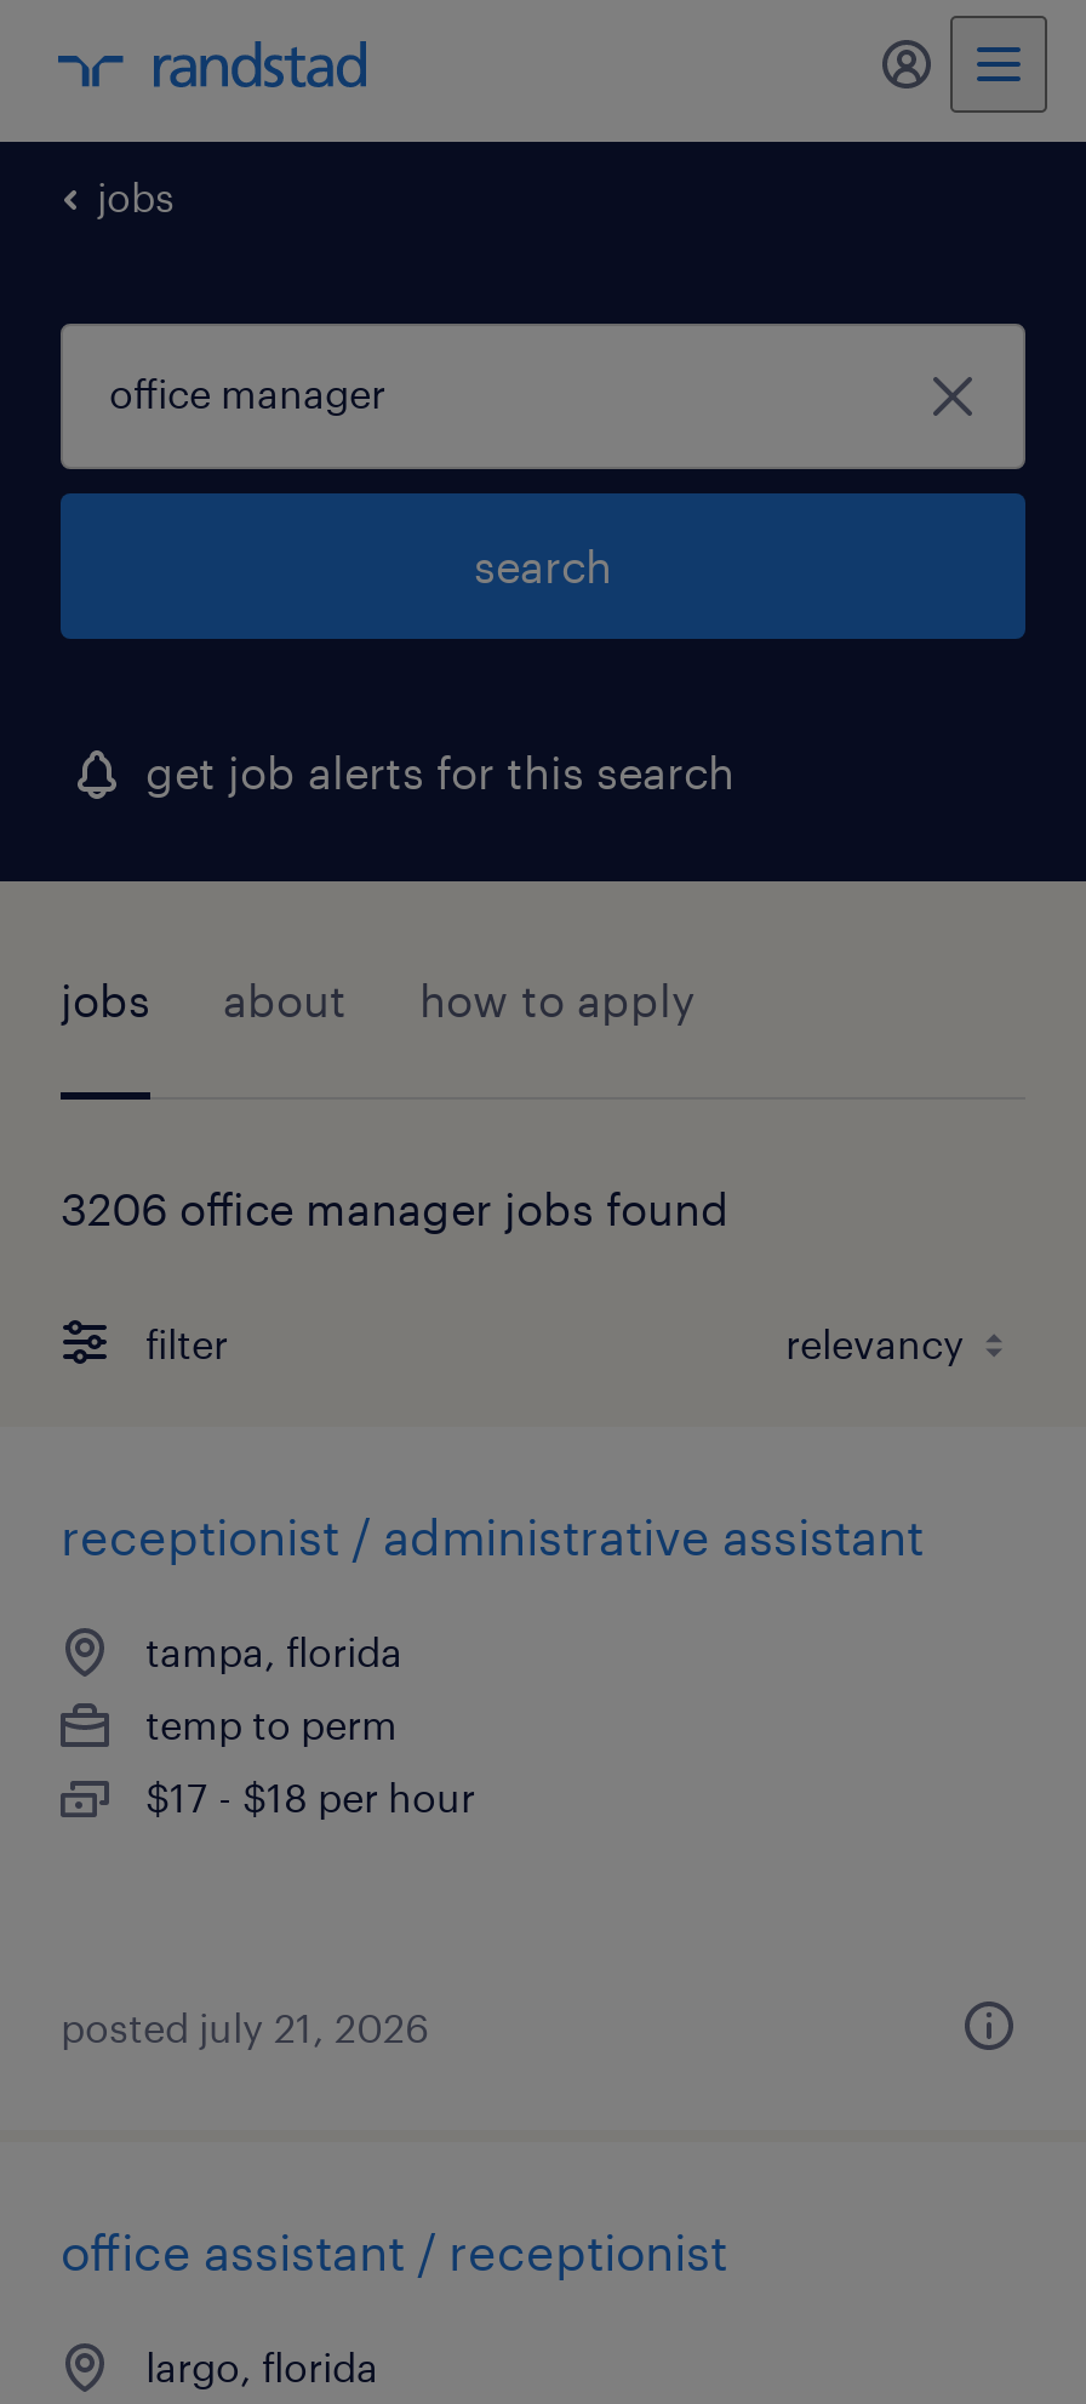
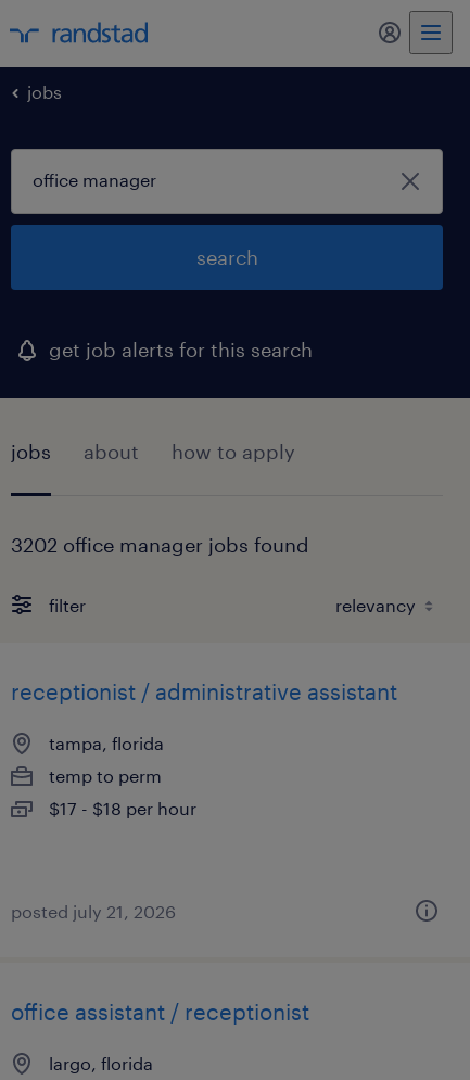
[61,1182,730,1235] 3206 office manager jobs found -> [11,533,309,557] 3202 office manager jobs found

